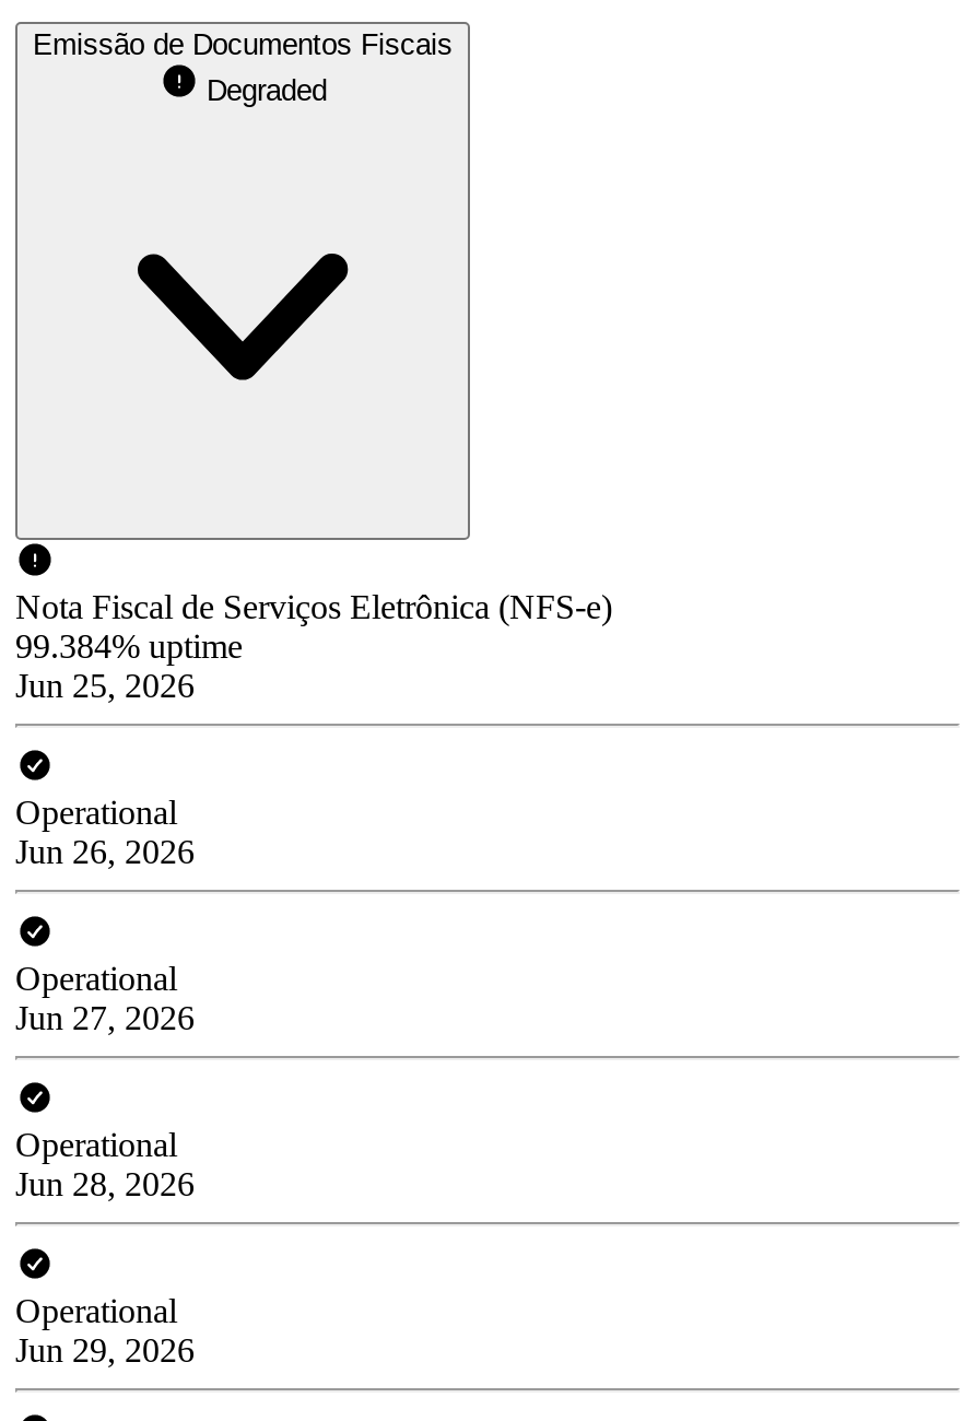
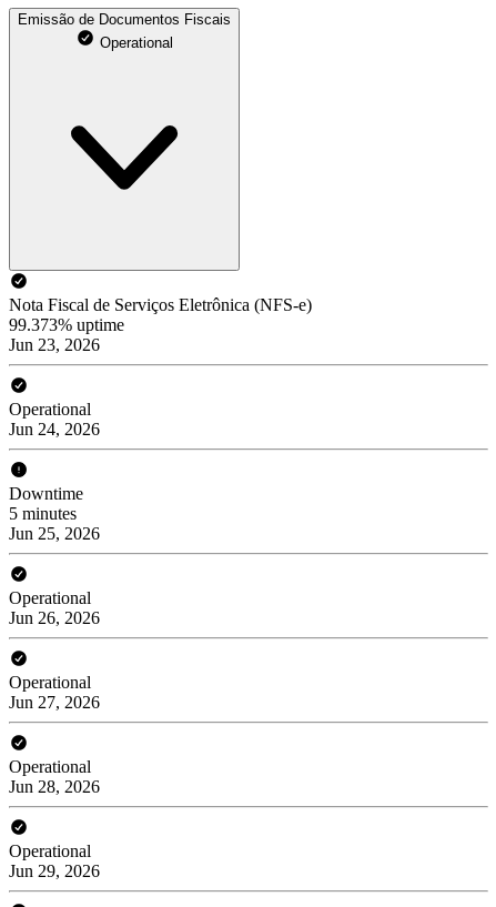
[198,74,327,107] Degraded -> [95,34,173,51] Operational
[15,627,243,664] 99.384% uptime -> [9,315,124,523] 99.373% uptime | Jun 23, 2026 | Operational | Jun 24, 2026 | Downtime | 5 minutes

